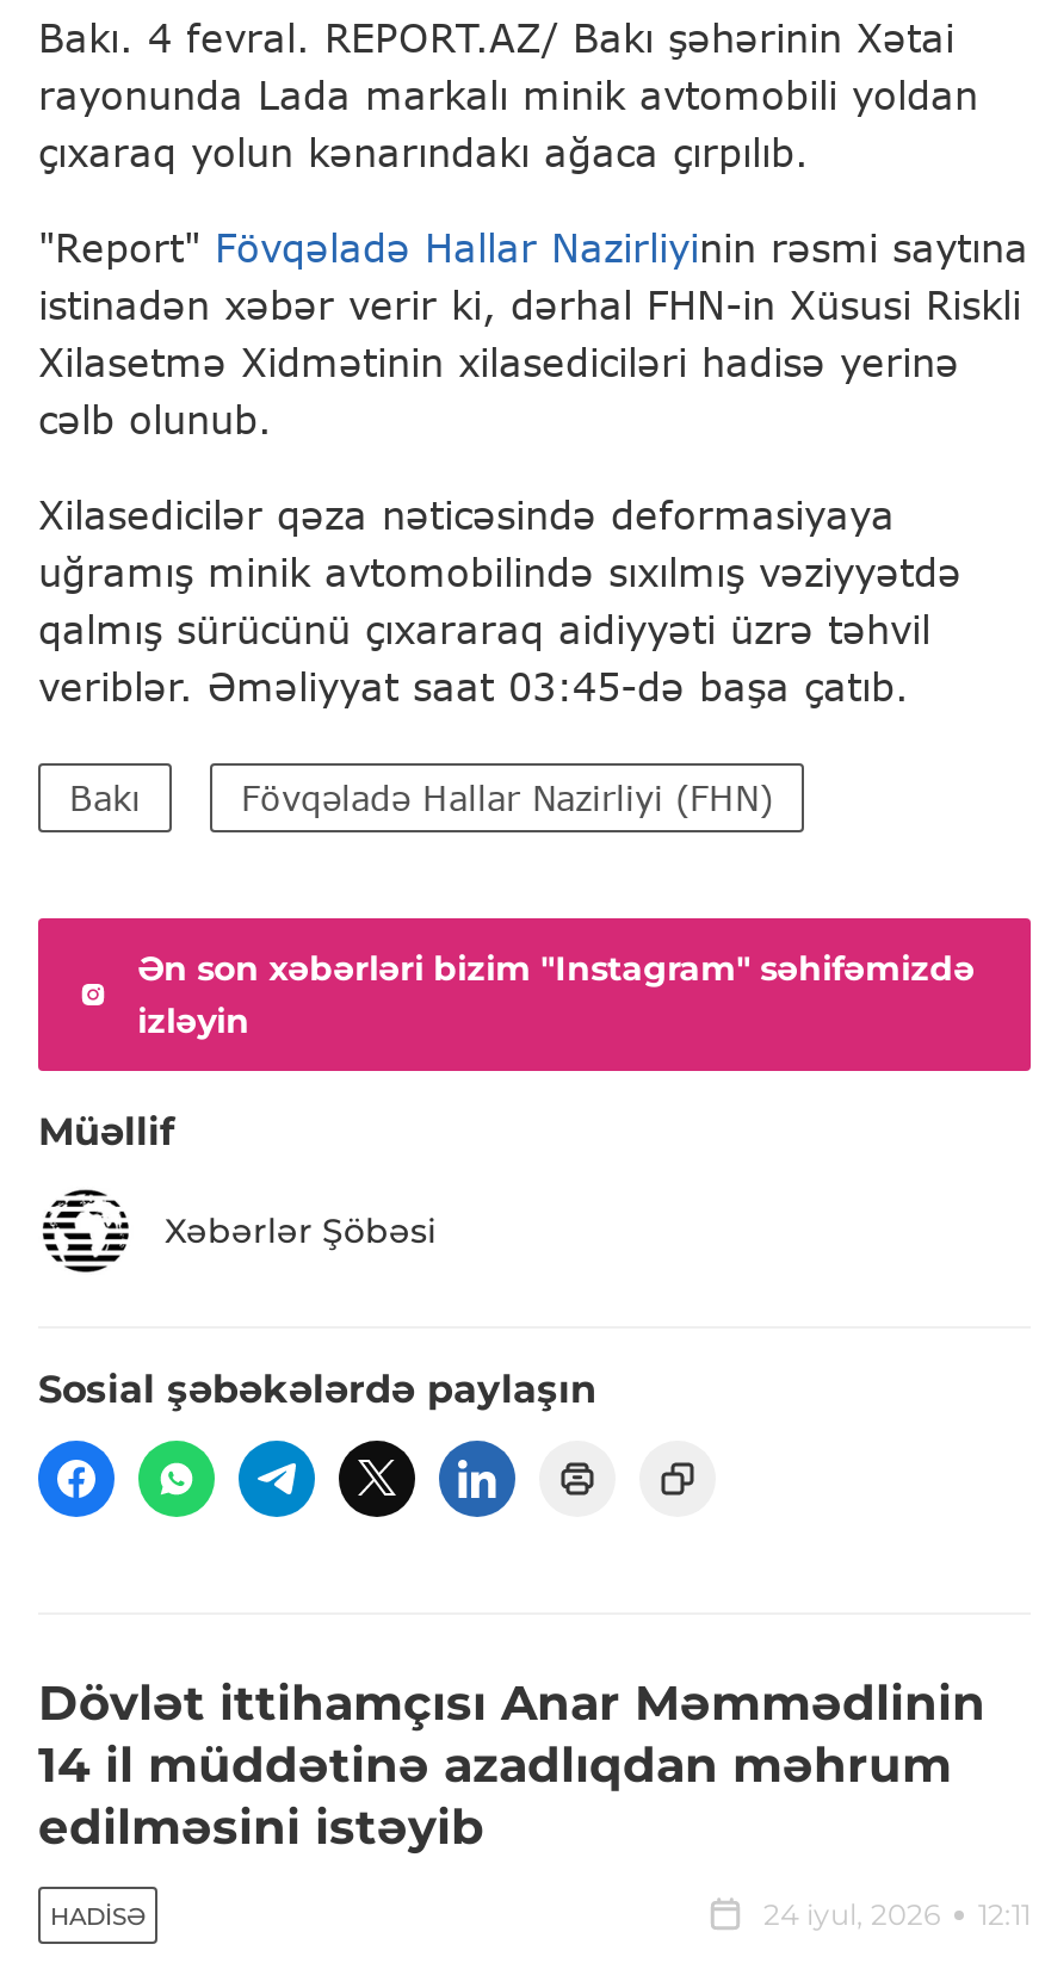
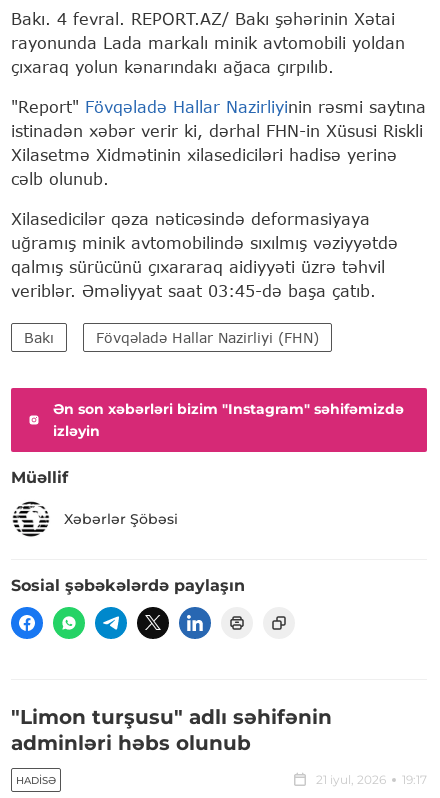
[38,1675,985,1857] Dövlət ittihamçısı Anar Məmmədlinin | 14 il müddətinə azadlıqdan məhrum | edilməsini istəyib -> [11,705,332,755] "Limon turşusu" adlı səhifənin | adminləri həbs olunub
[763,1897,1031,1933] 24 iyul, 2026 | 12:11 -> [316,772,427,787] 21 iyul, 2026 | 19:17

